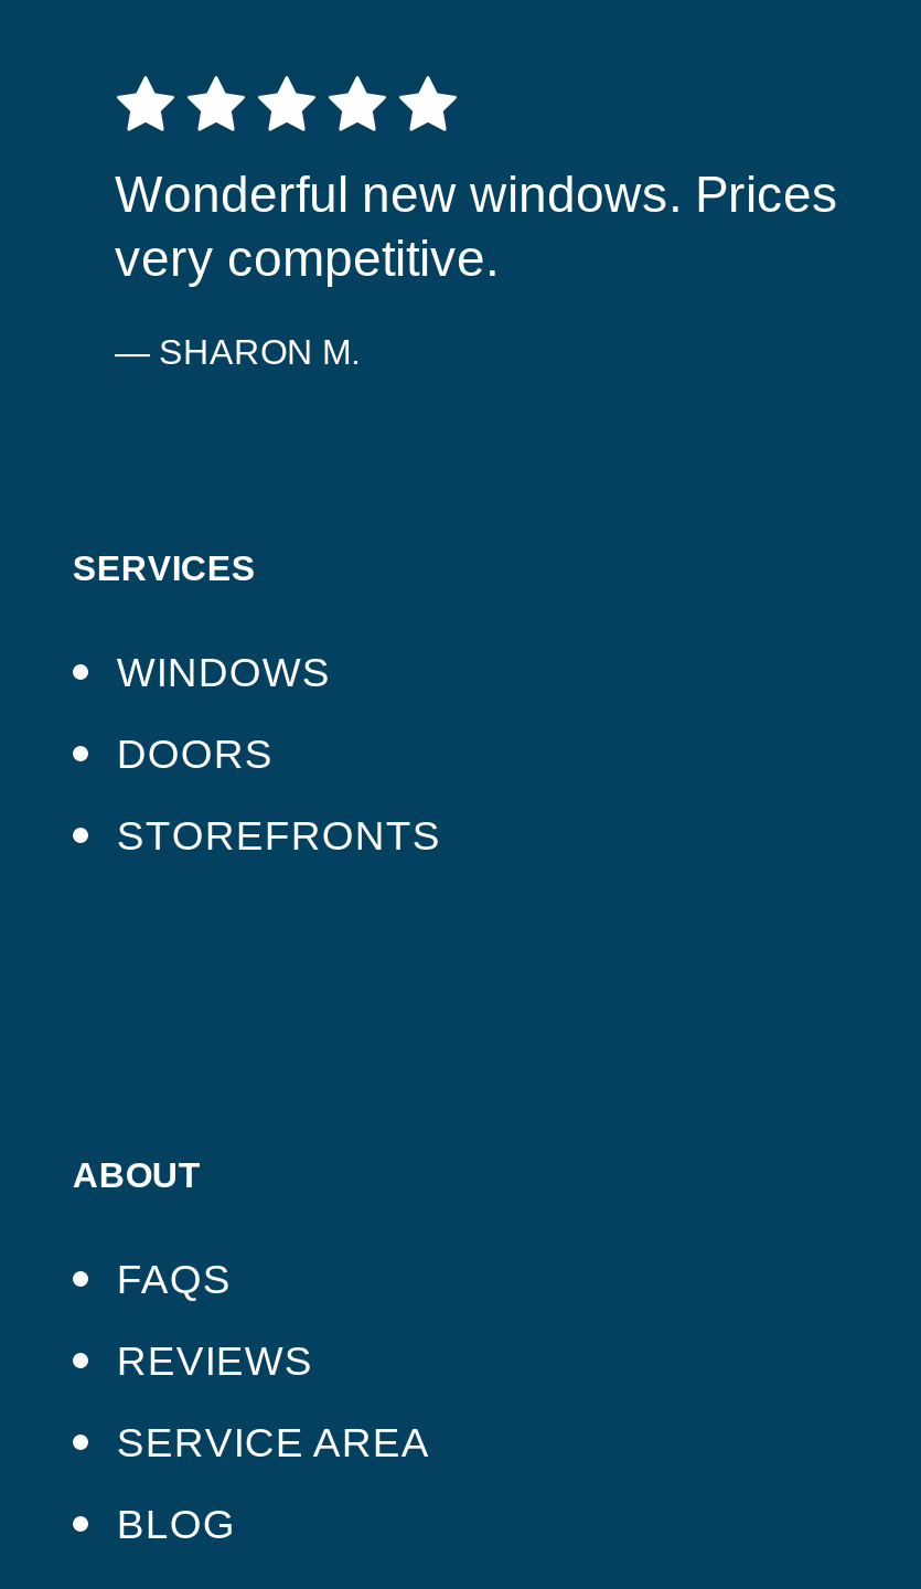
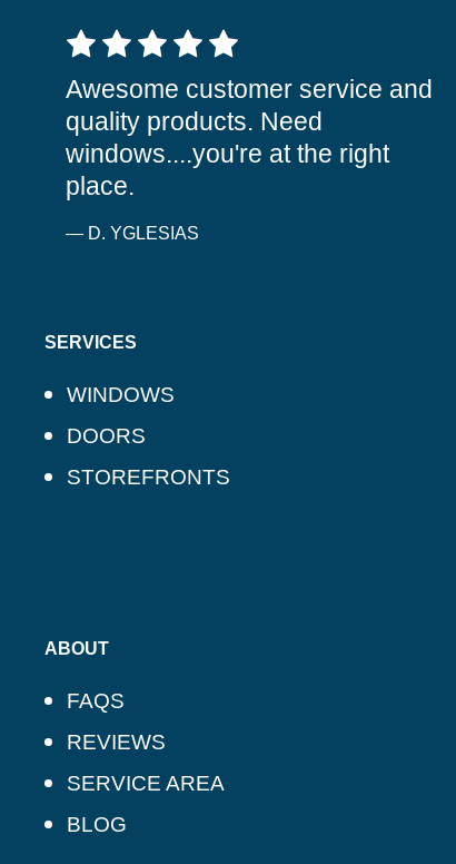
[115,166,838,287] Wonderful new windows. Prices | very competitive. -> [66,75,433,200] Awesome customer service and | quality products. Need | windows....you're at the right | place.
[115,333,360,371] — SHARON M. -> [66,224,199,243] — D. YGLESIAS

